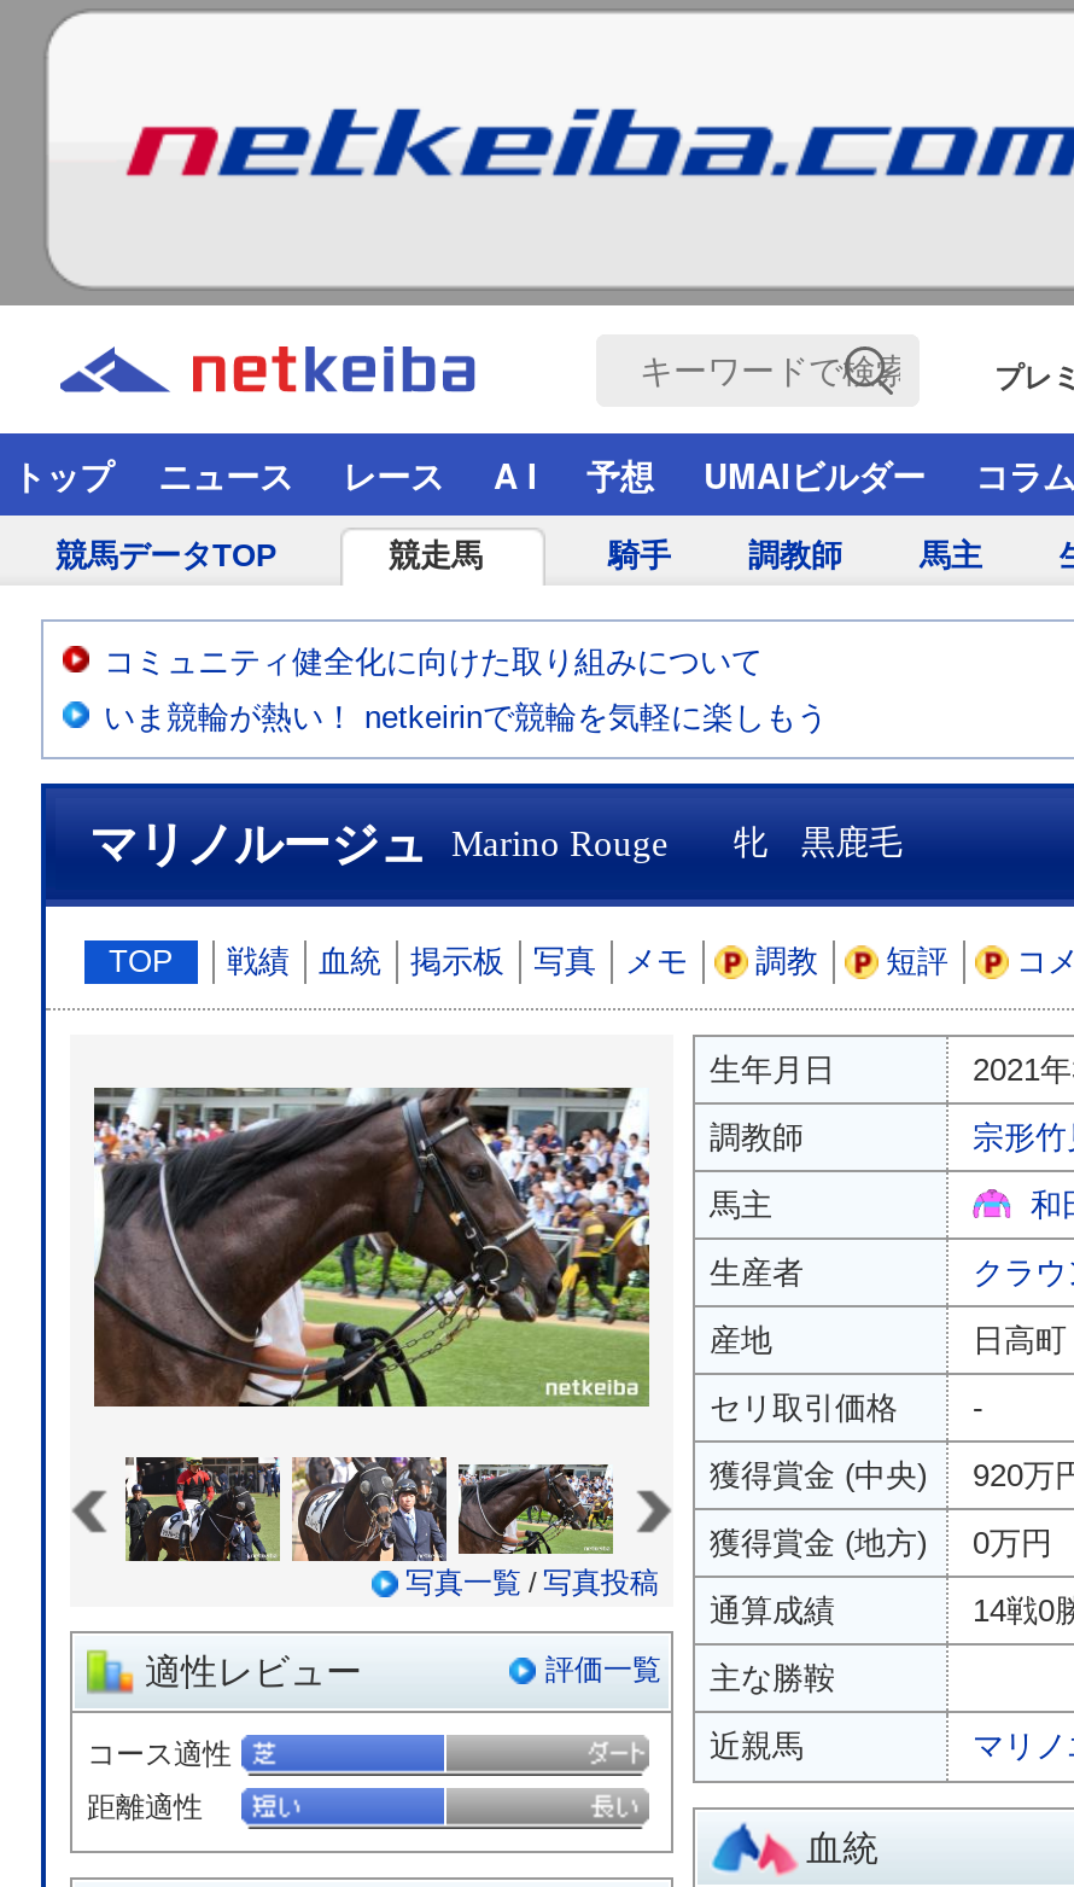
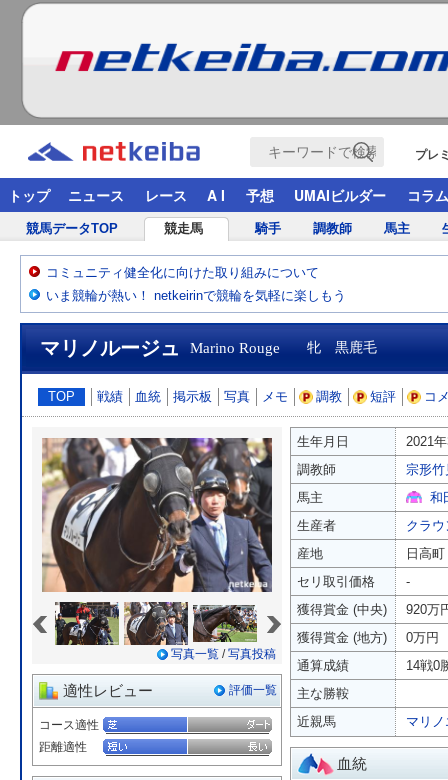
[92,1061,652,1433] [image] -> [41,437,273,593] [image]

